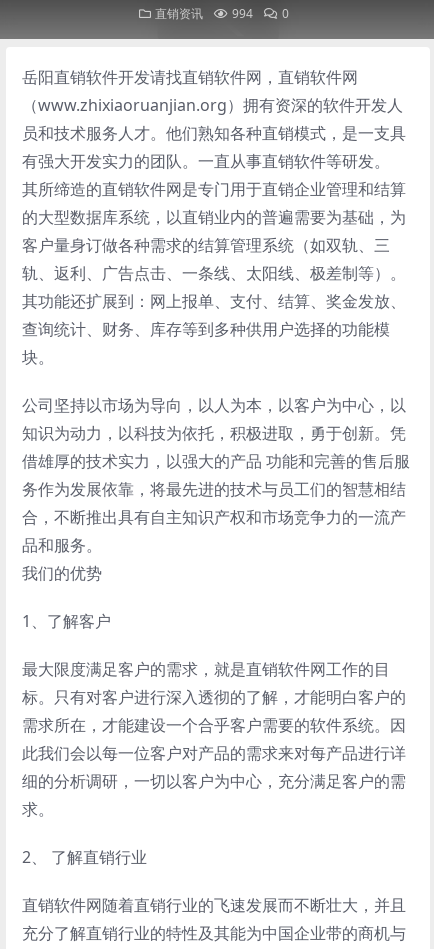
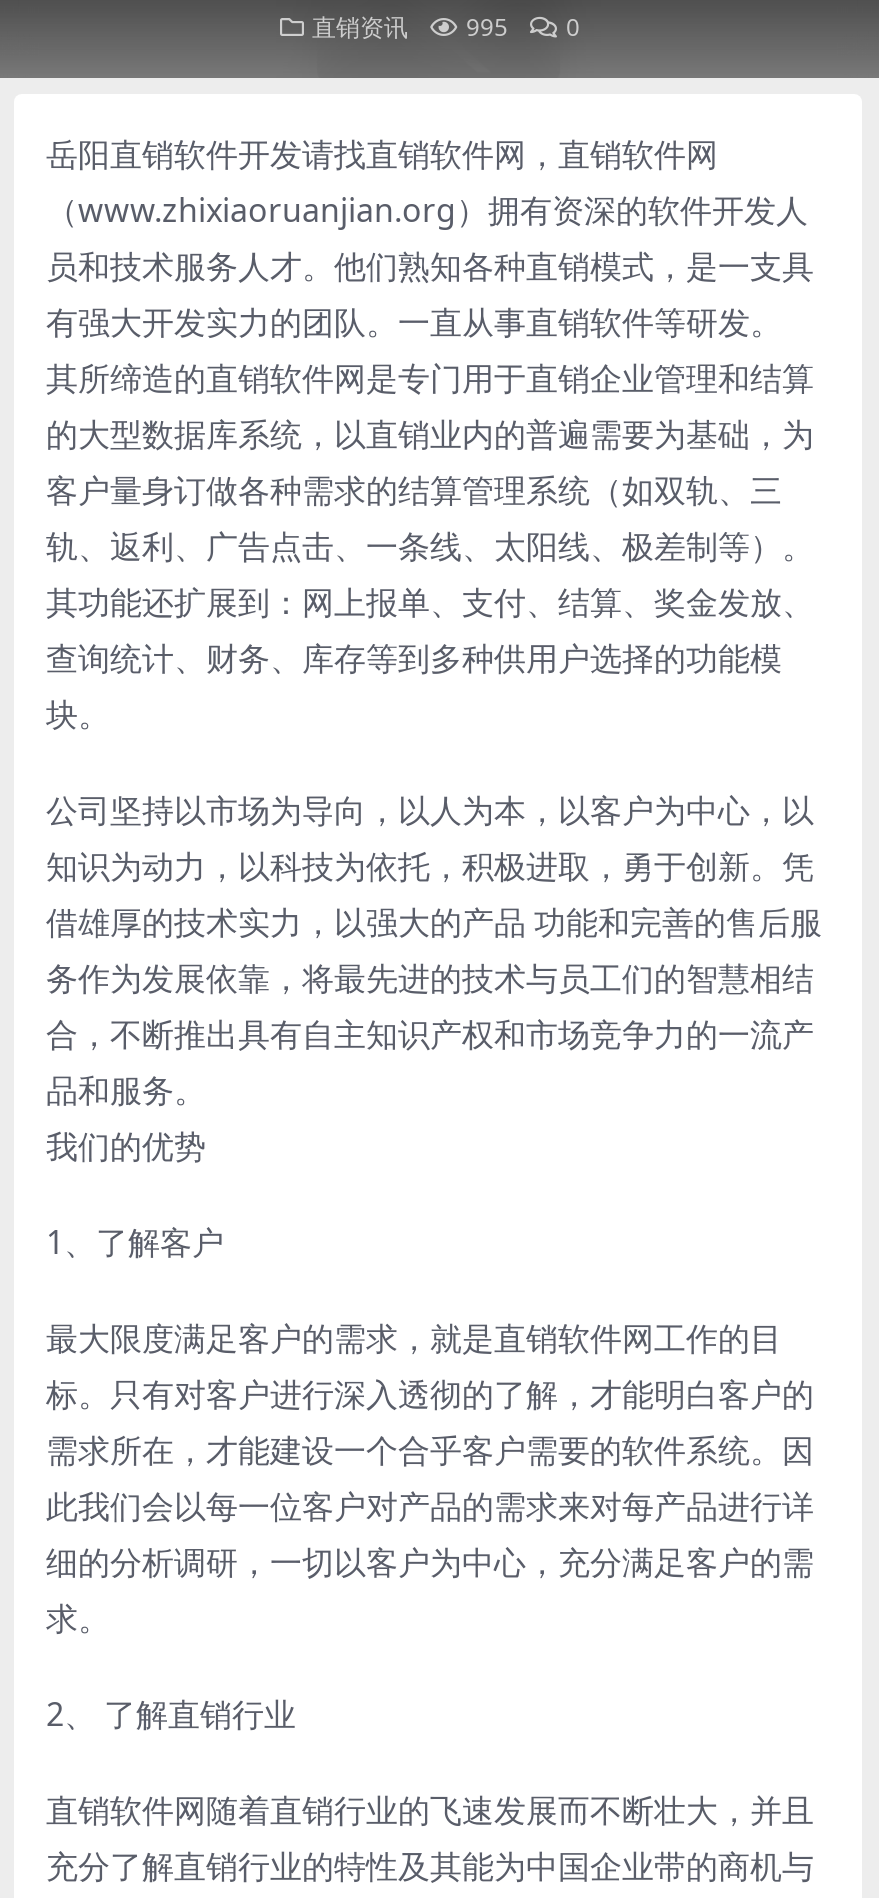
[155,5,289,22] 直销资讯 994 0 -> [312,10,580,44] 直销资讯 995 0

